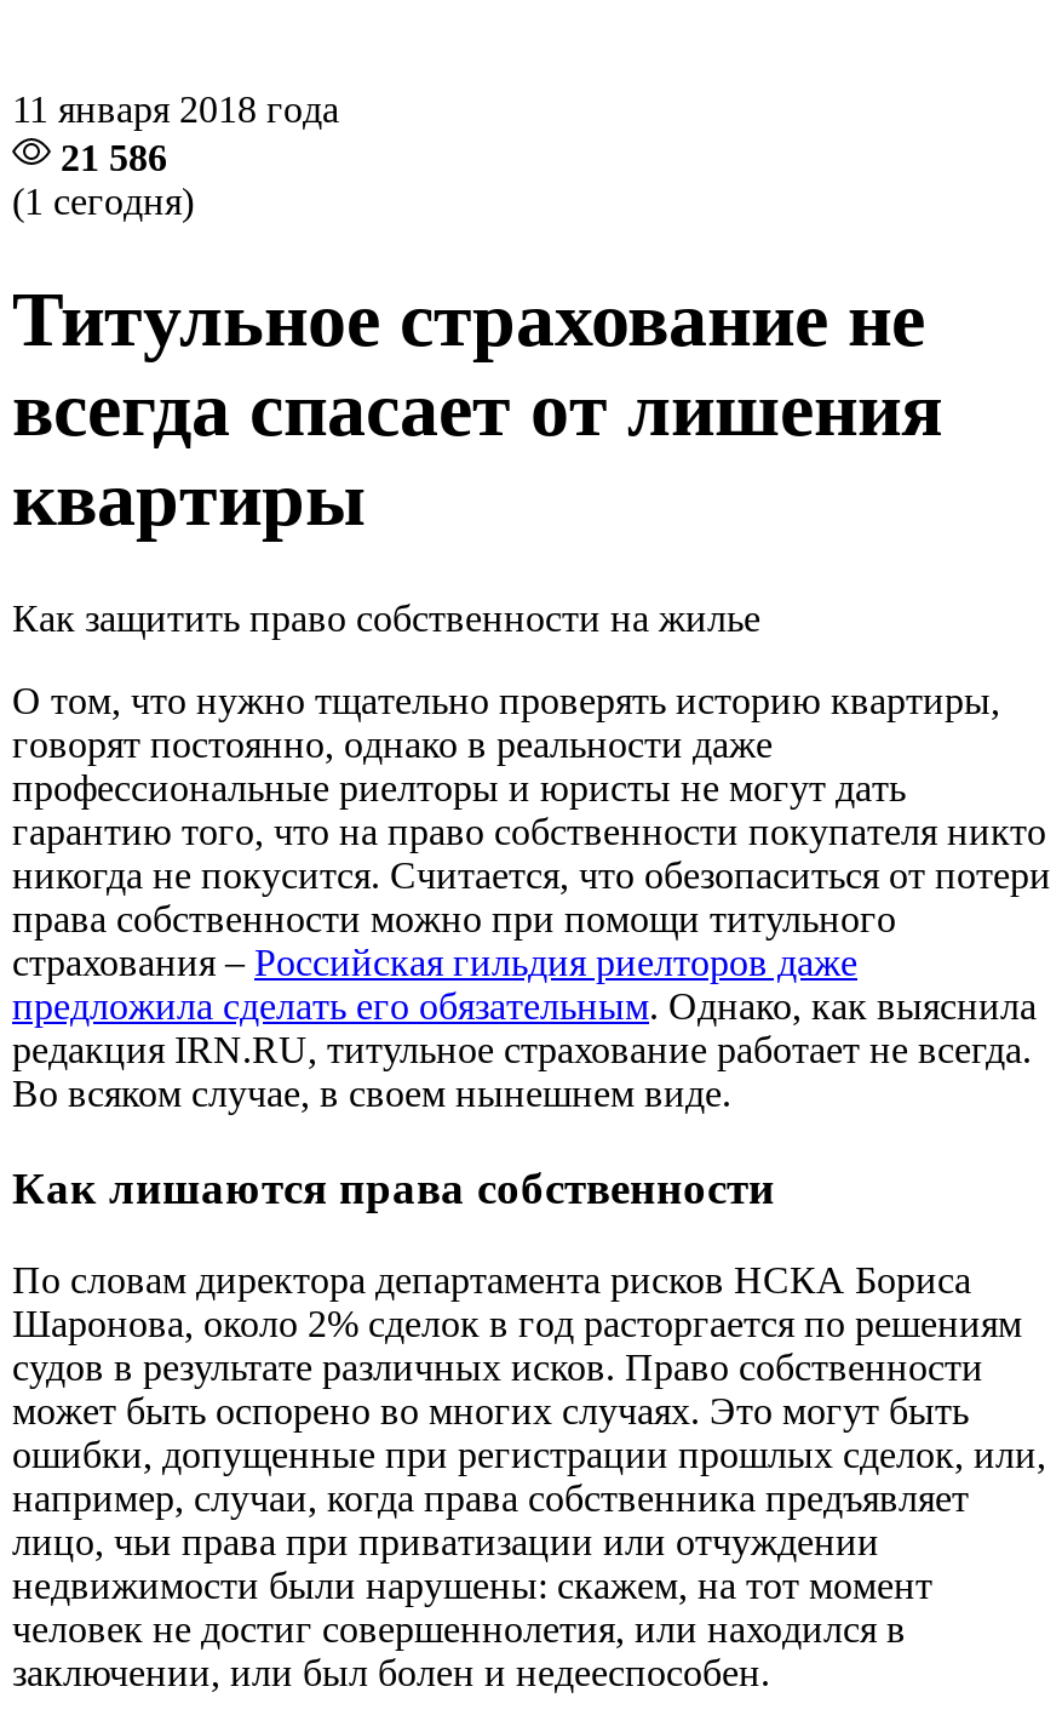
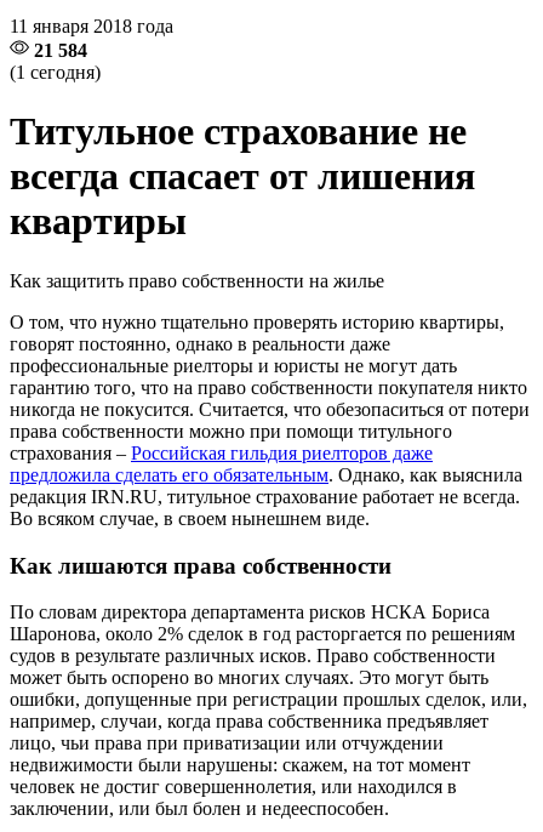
[61,137,167,178] 21 586 -> [34,40,87,61] 21 584

